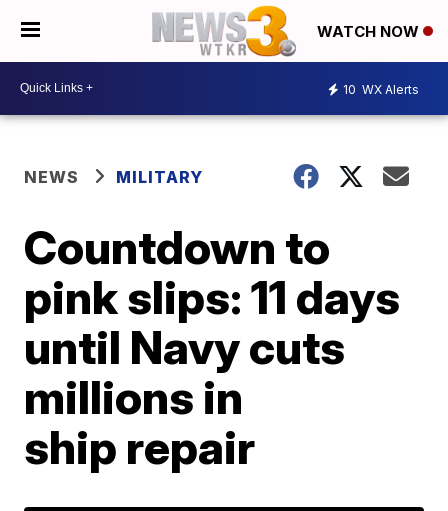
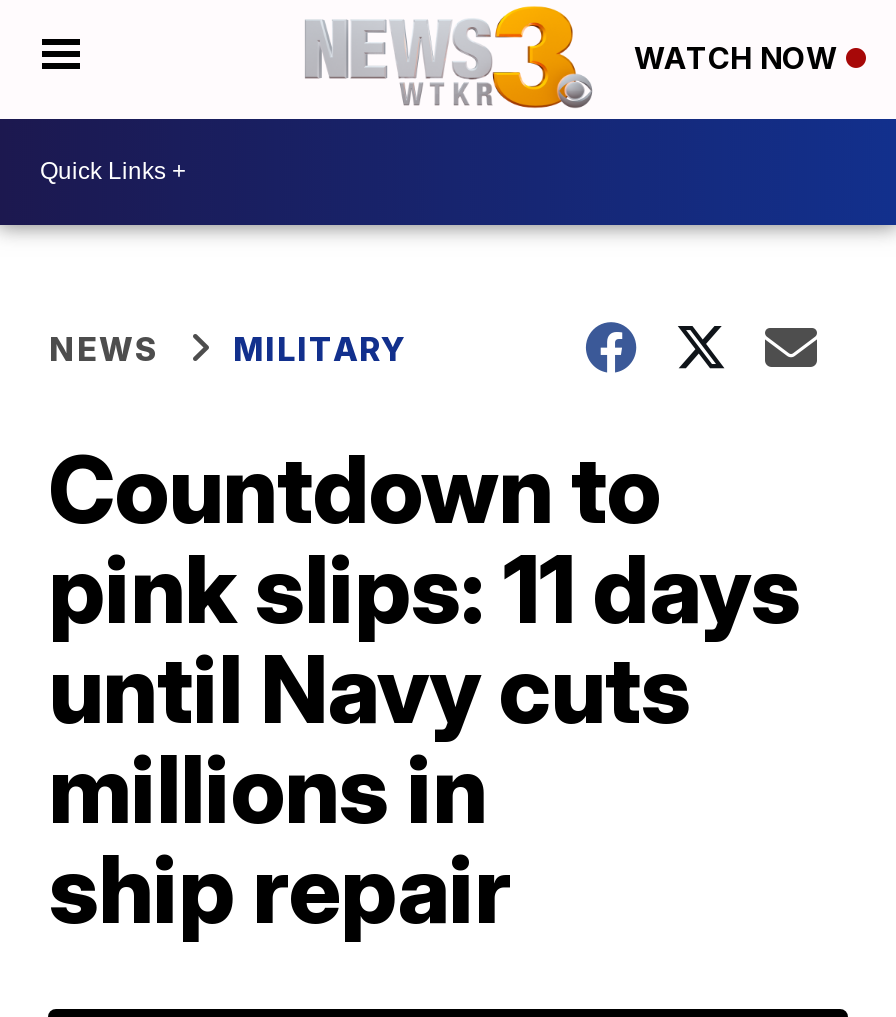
[343,82,419,97] 10 WX Alerts -> none

